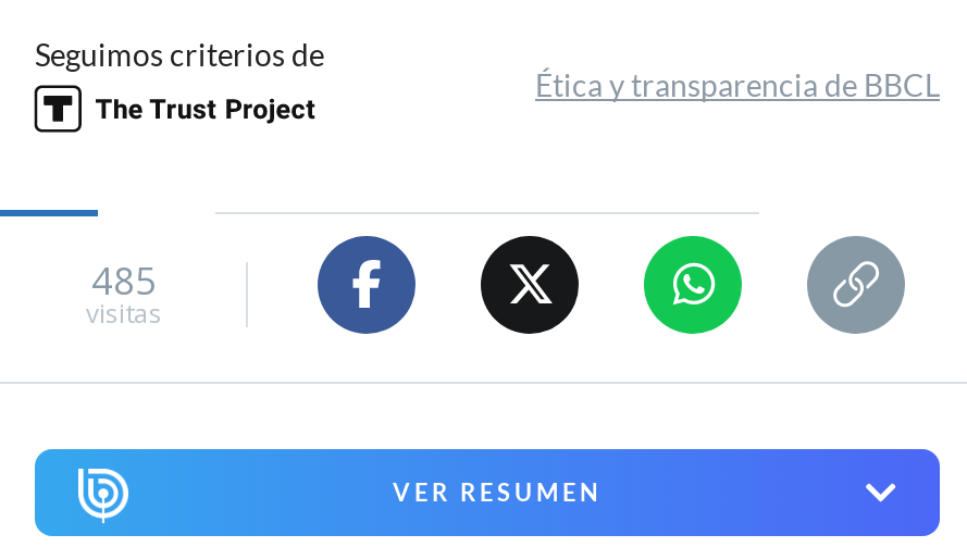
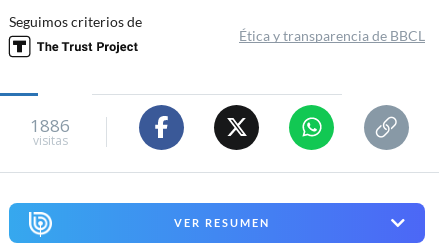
[91,256,157,306] 485 -> [30,114,70,137] 1886

